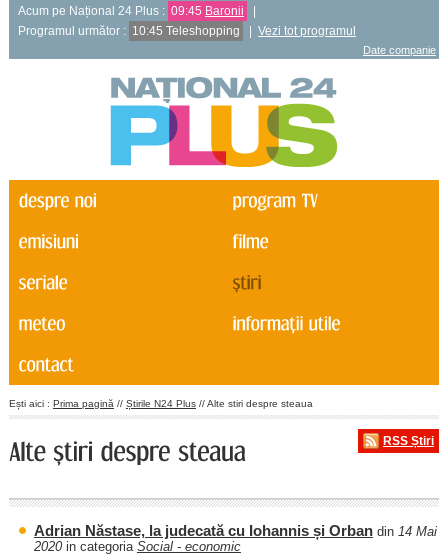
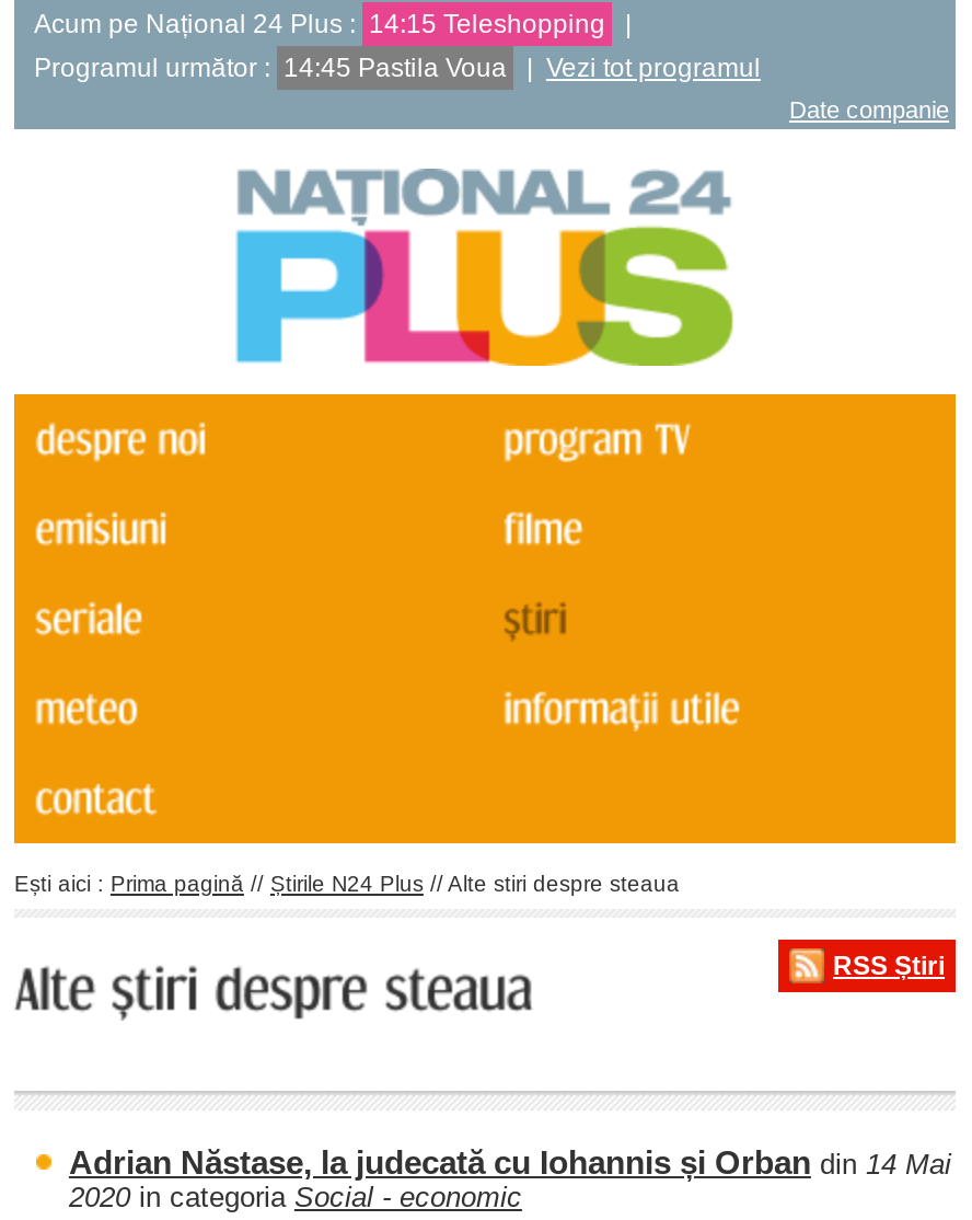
[18,4,244,18] Acum pe Național 24 Plus : 09:45 Baronii -> [34,9,605,39] Acum pe Național 24 Plus : 14:15 Teleshopping
[18,24,240,38] Programul următor : 10:45 Teleshopping -> [34,53,507,83] Programul următor : 14:45 Pastila Voua

